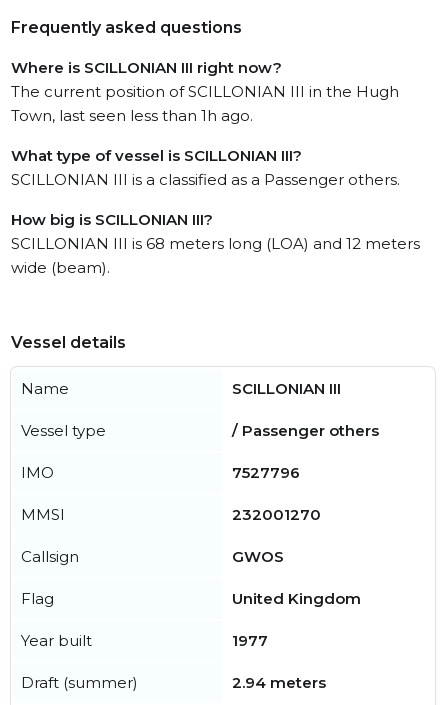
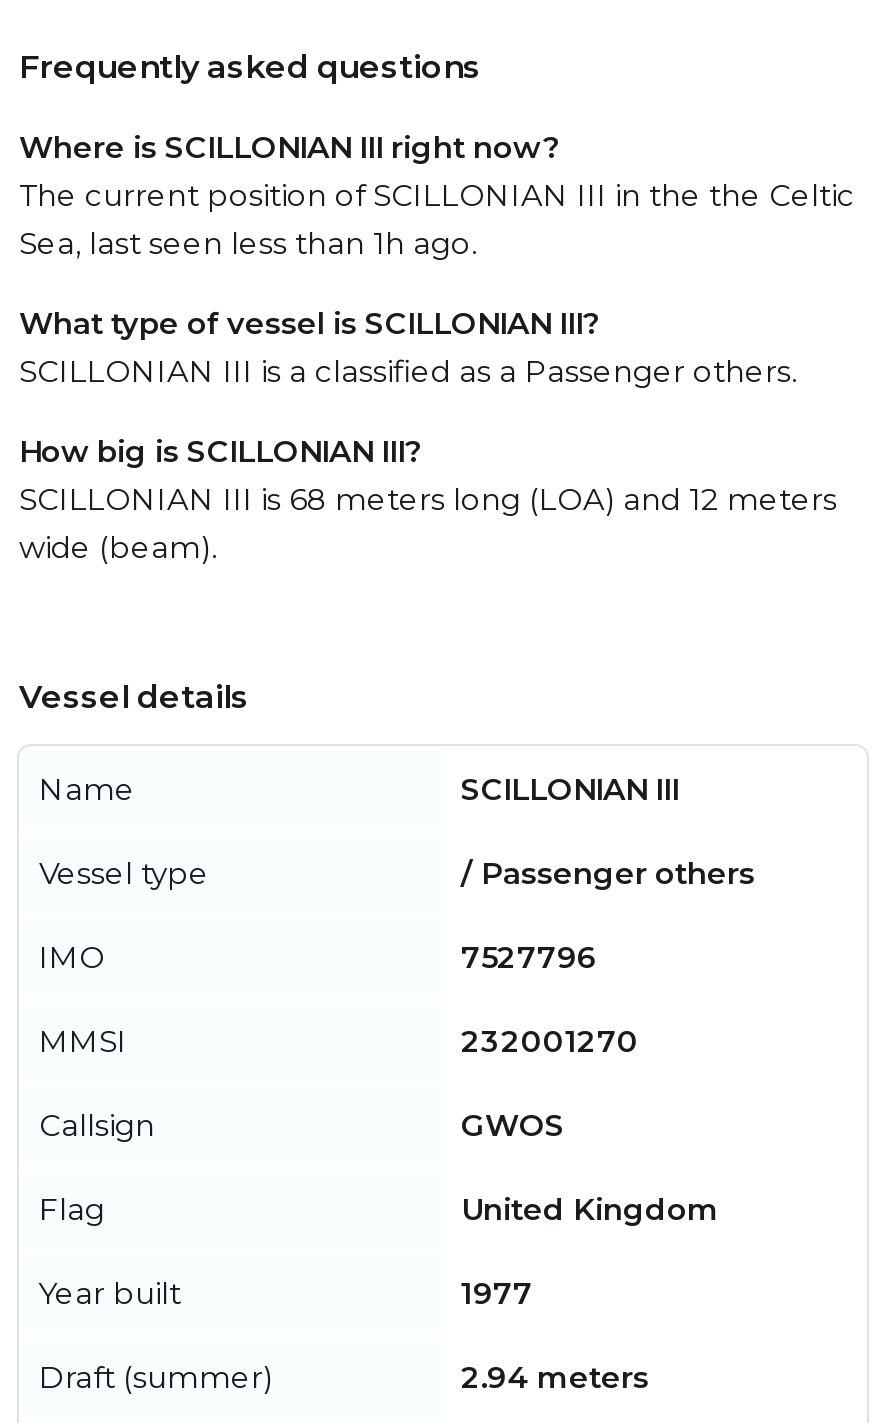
[11,82,399,125] The current position of SCILLONIAN III in the Hugh | Town, last seen less than 1h ago. -> [19,177,855,263] The current position of SCILLONIAN III in the the Celtic | Sea, last seen less than 1h ago.

